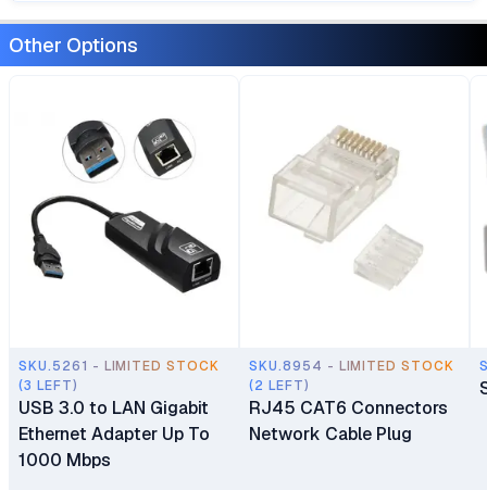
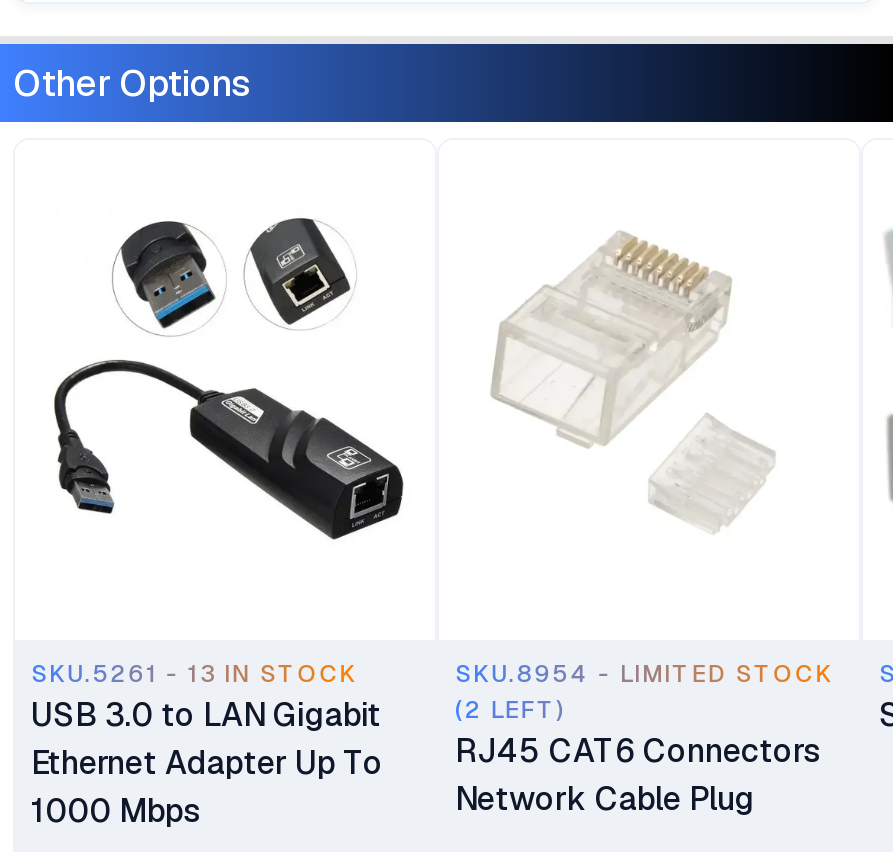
[18,357,220,394] SKU.5261 - LIMITED STOCK | (3 LEFT) -> [31,657,357,689] SKU.5261 - 13 IN STOCK

